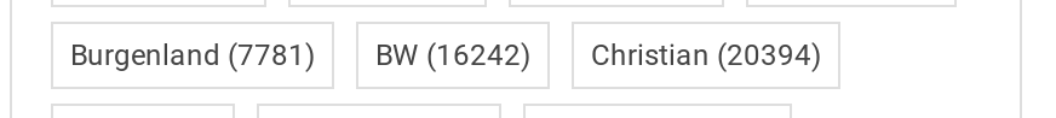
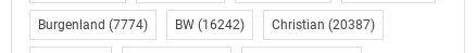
[70,39,315,73] Burgenland (7781) -> [38,18,148,33] Burgenland (7774)
[591,39,821,73] Christian (20394) -> [272,18,375,33] Christian (20387)

